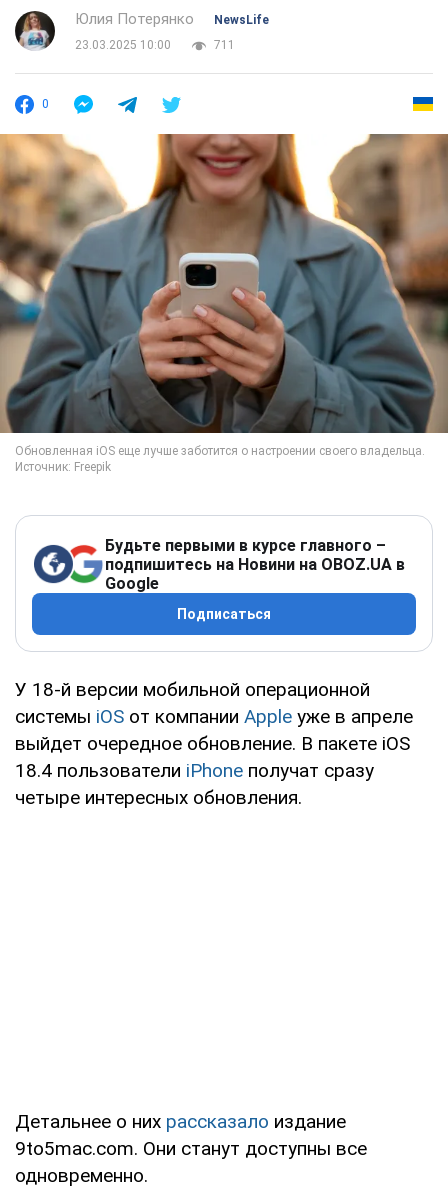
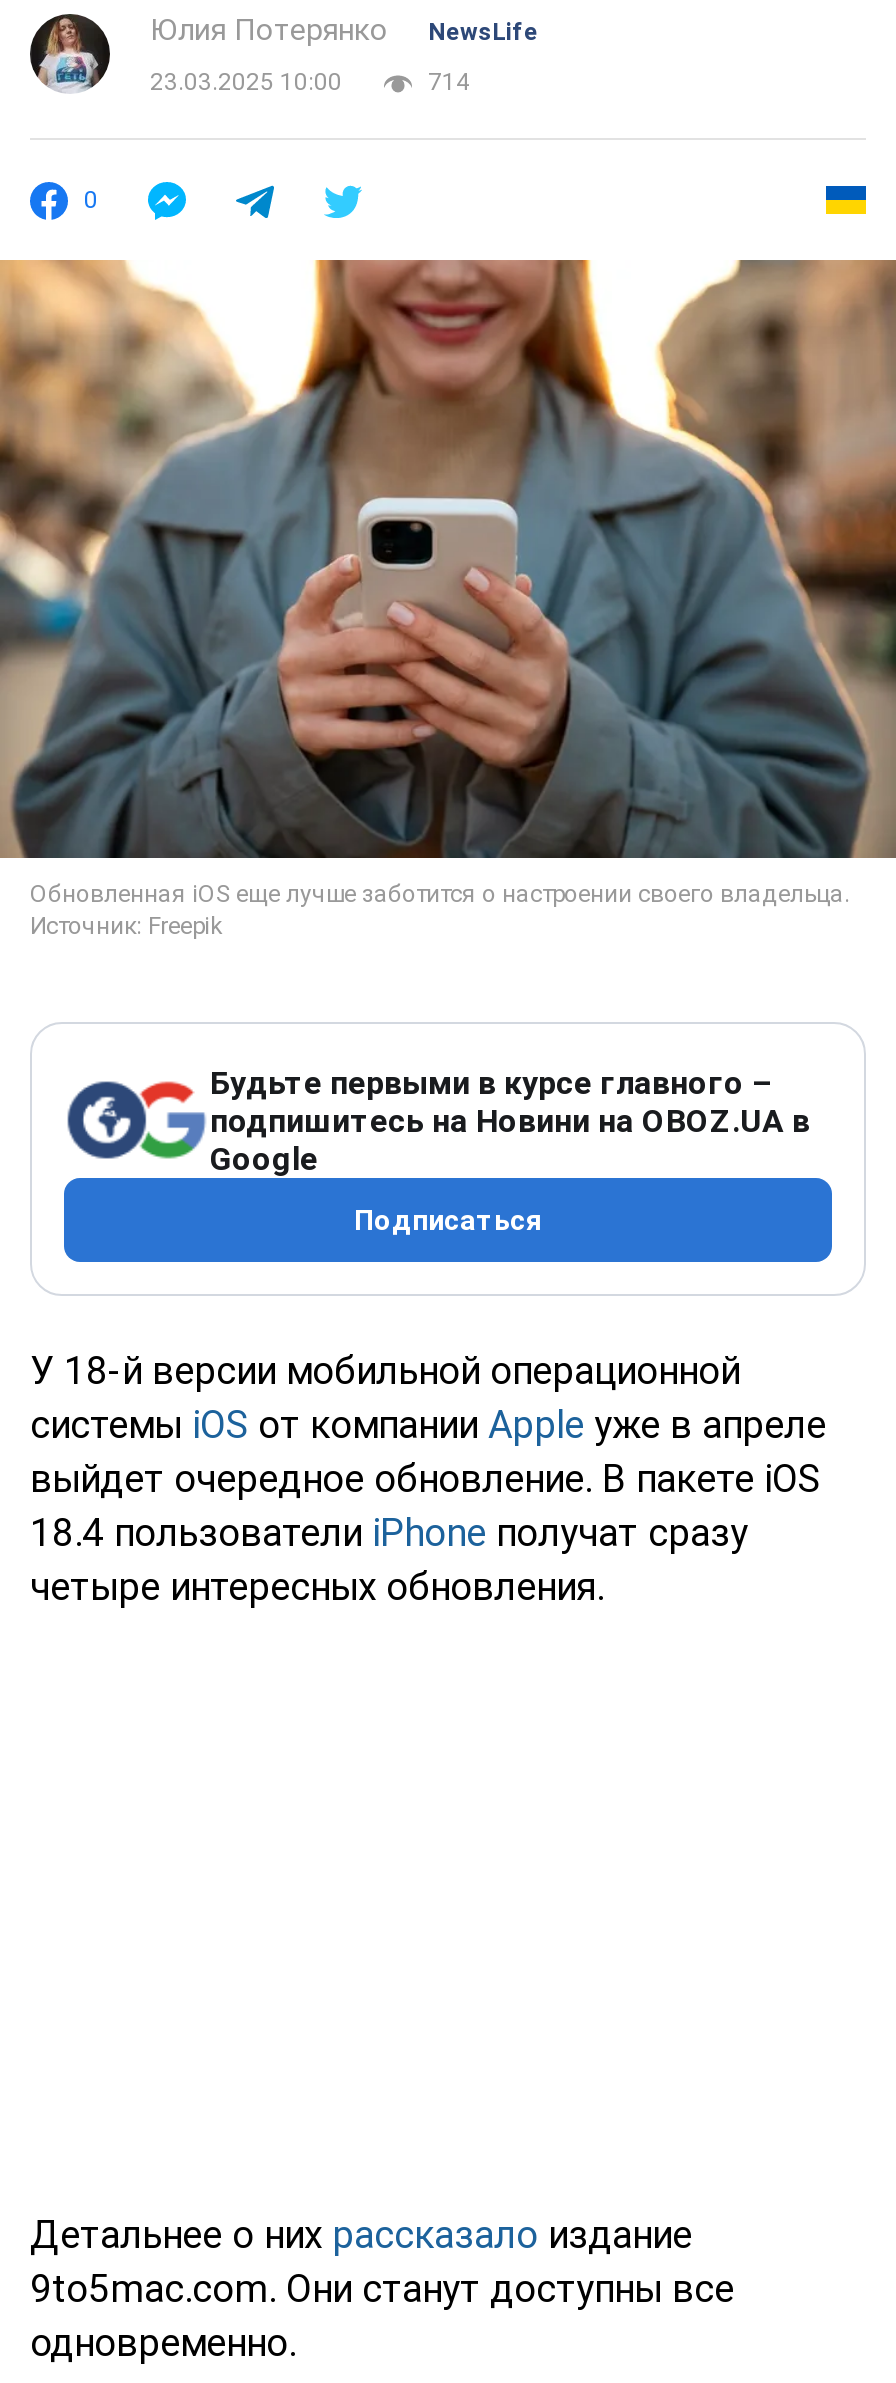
[214,38,235,52] 711 -> [428,68,470,96] 714

